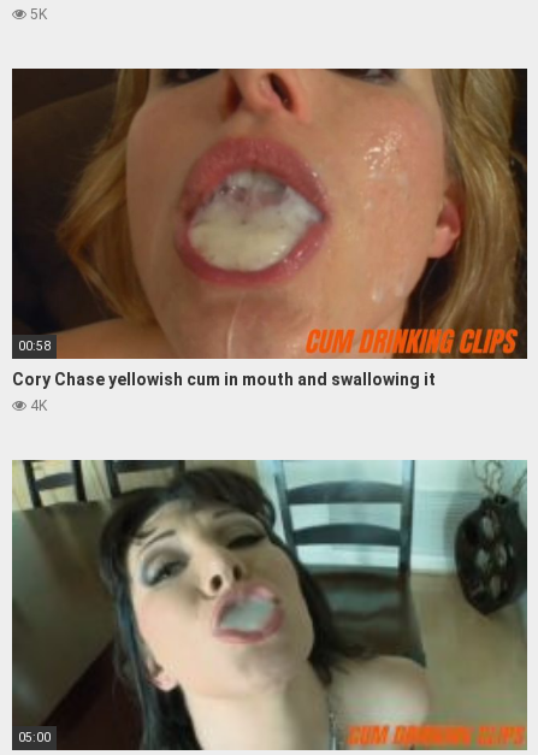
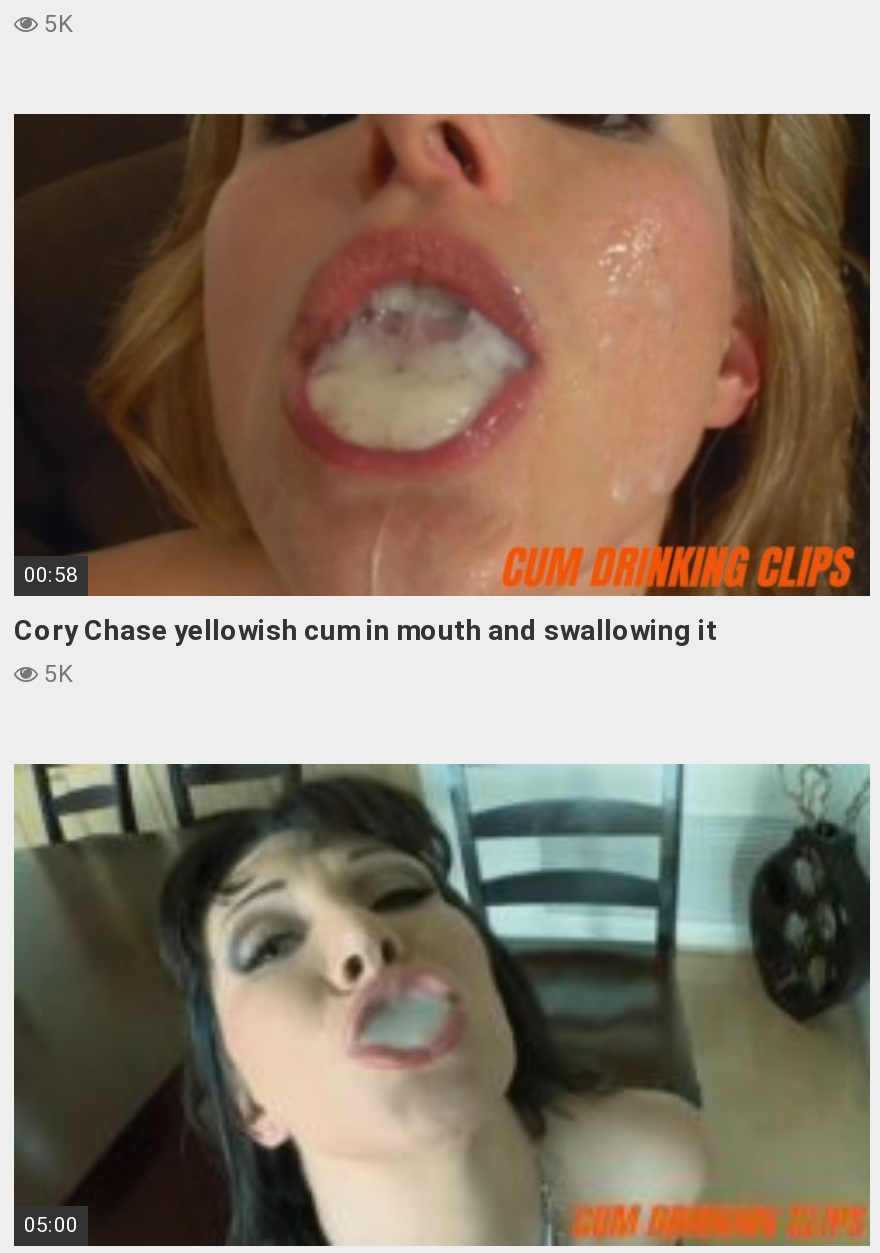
[26,397,47,414] 4K -> [38,660,72,688] 5K

